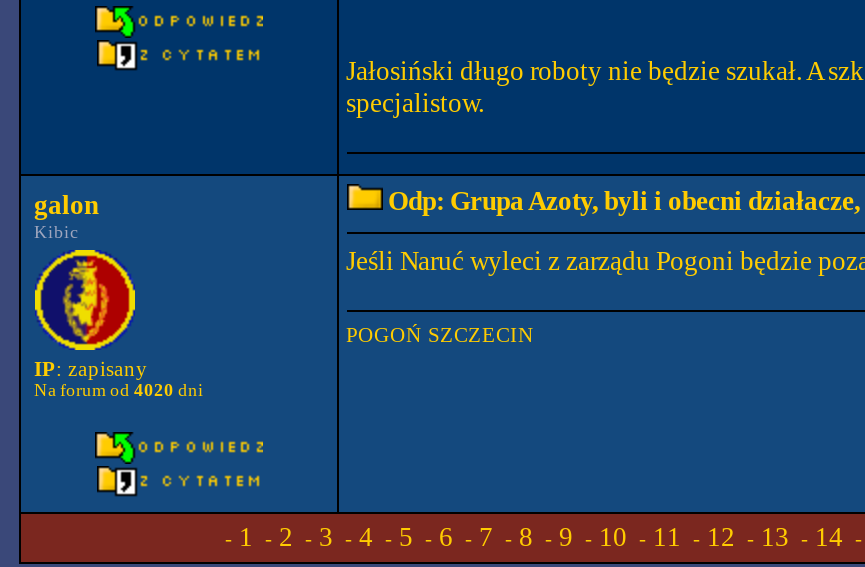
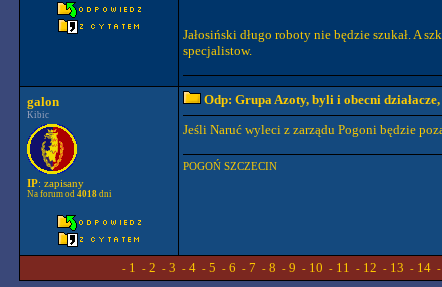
[34,380,204,400] Na forum od 4020 dni -> [26,189,111,199] Na forum od 4018 dni

